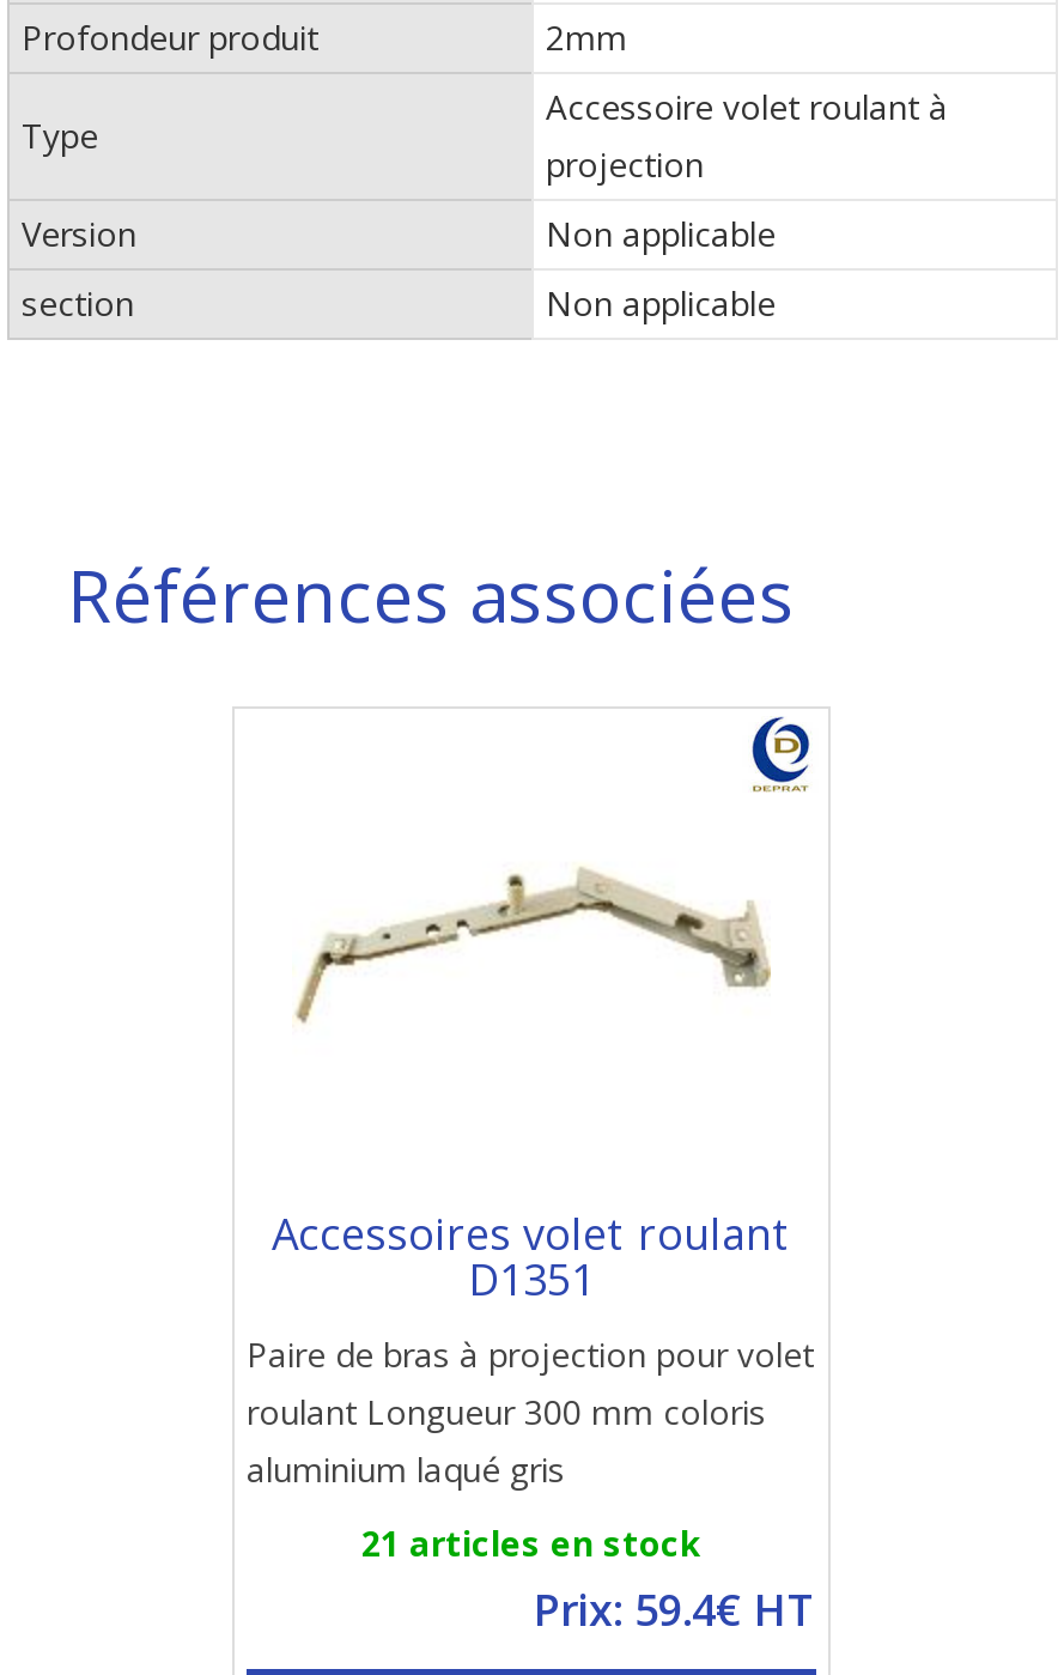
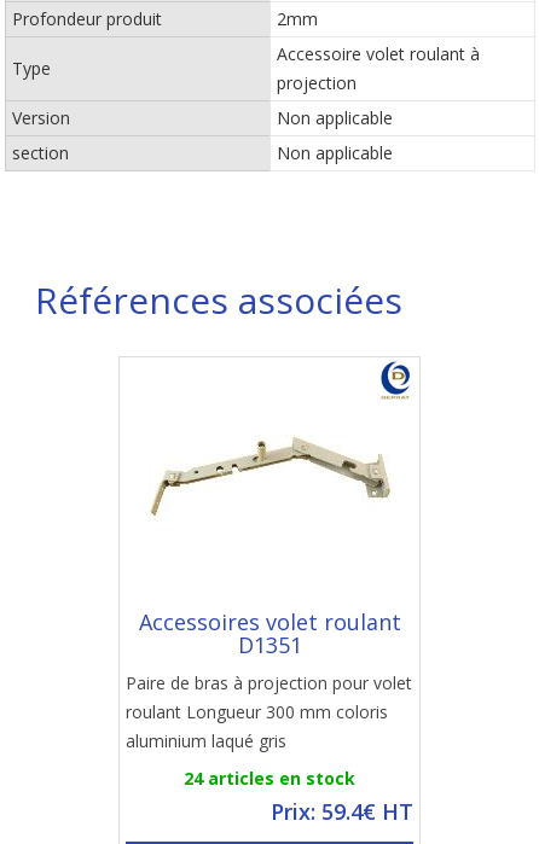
[361,1521,701,1566] 21 articles en stock -> [184,767,355,790] 24 articles en stock

